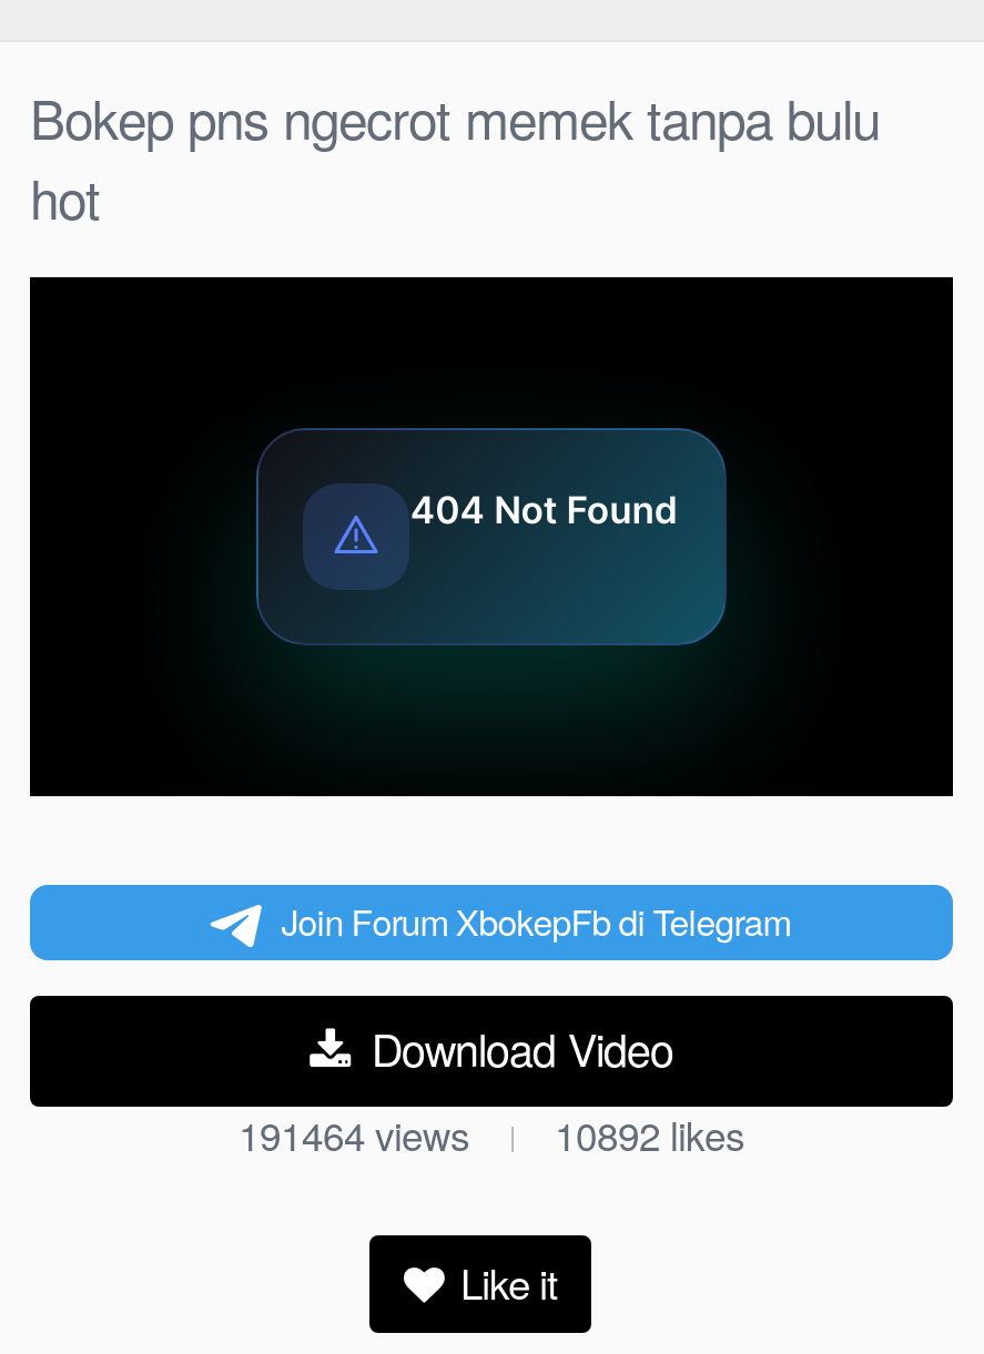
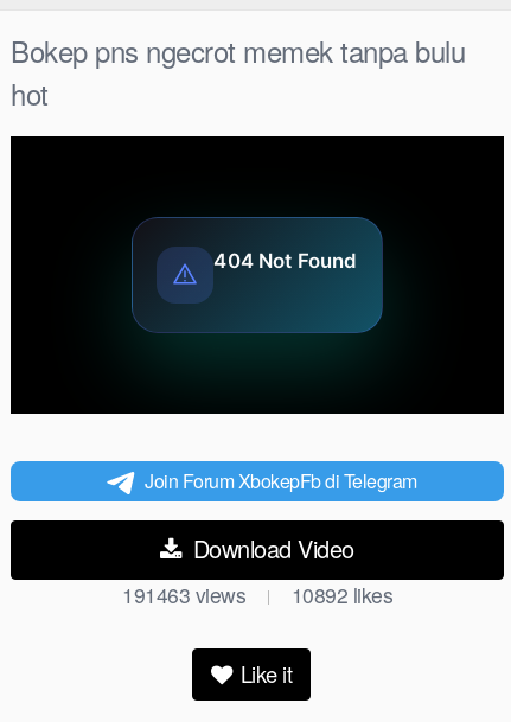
[239,1107,469,1162] 191464views -> [122,580,245,609] 191463views

